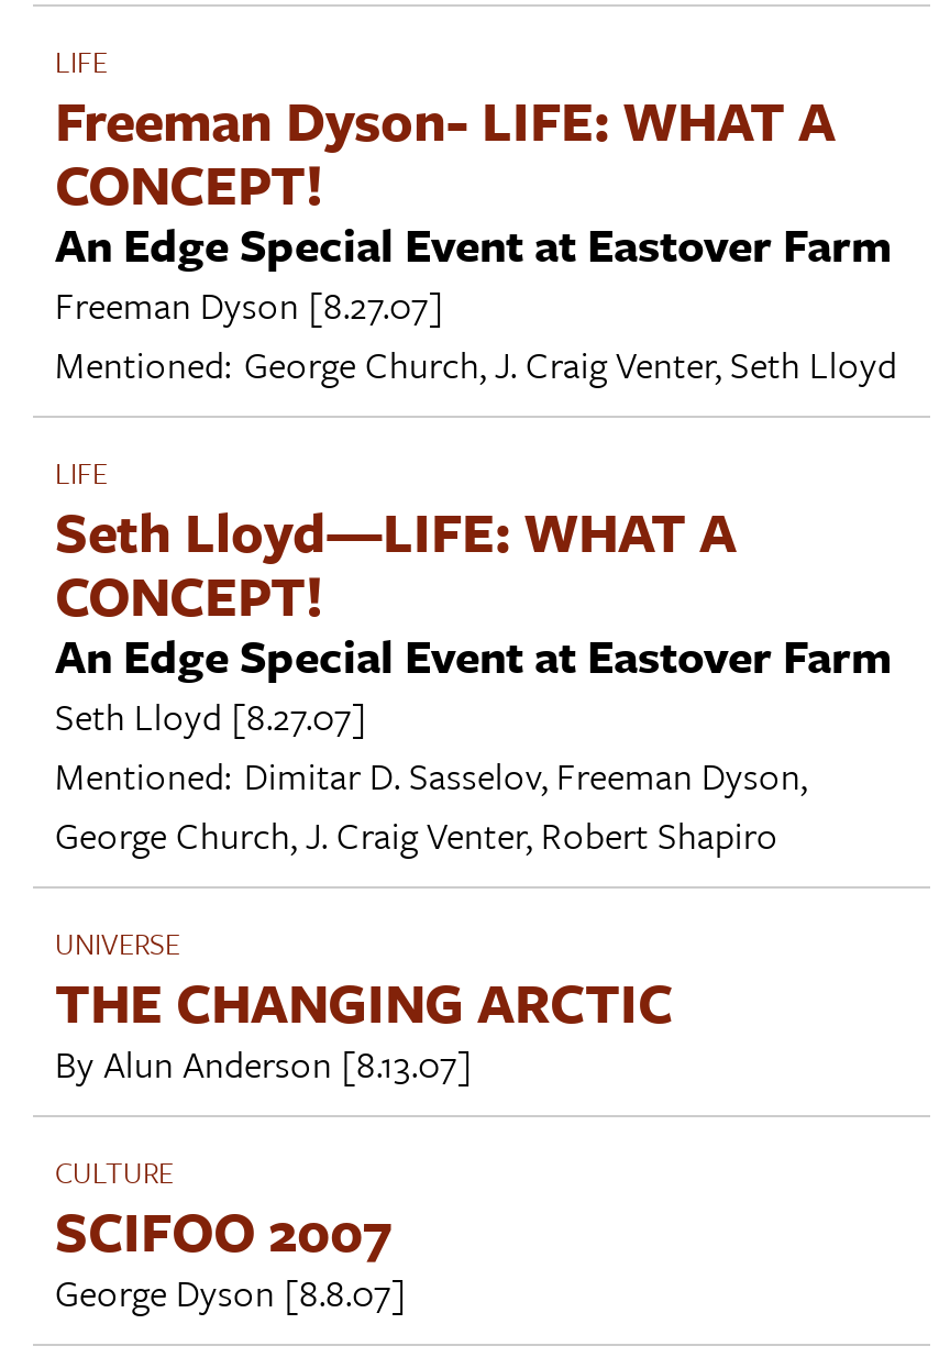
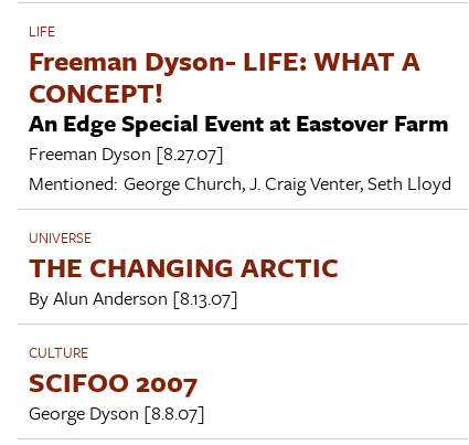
[55,450,893,861] LIFE | Seth Lloyd—LIFE: WHAT A | CONCEPT! | An Edge Special Event at Eastover Farm | Seth Lloyd [8.27.07] | Mentioned: Dimitar D. Sasselov, Freeman Dyson, | George Church,J. Craig Venter, Robert Shapiro -> none

